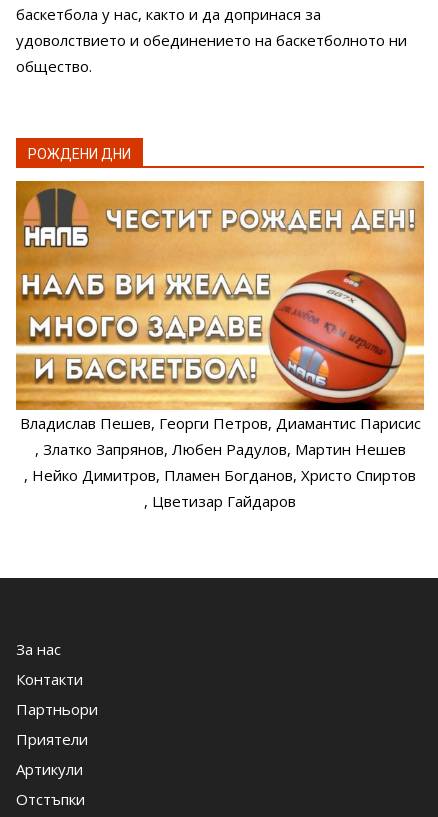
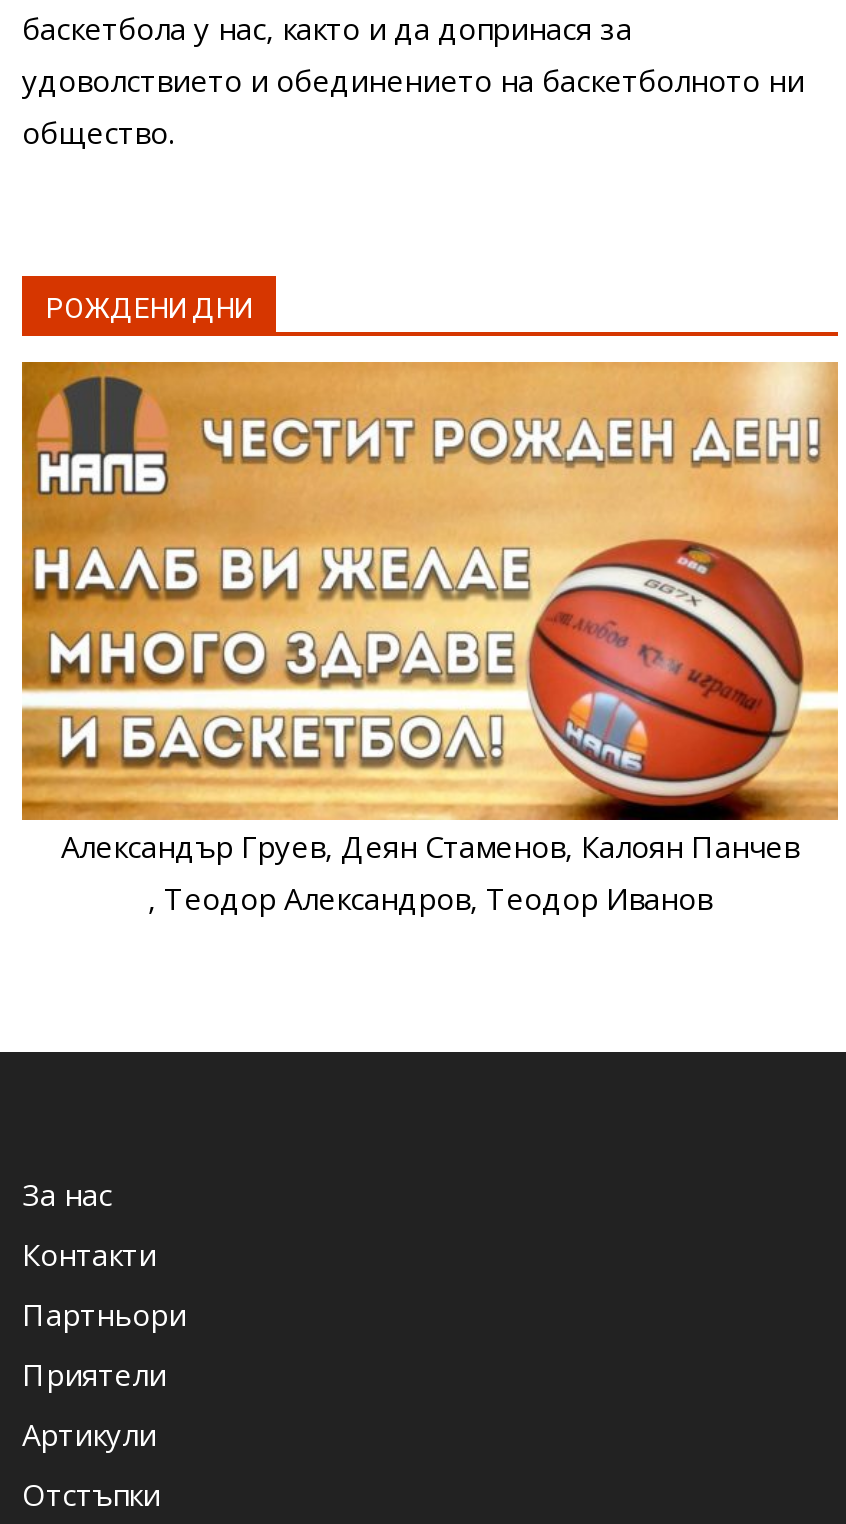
[19,413,420,511] Владислав Пешев, Георги Петров, Диамантис Парисис | , Златко Запрянов, Любен Радулов, Мартин Нешев | , Нейко Димитров, Пламен Богданов, Христо Спиртов | , Цветизар Гайдаров -> [61,827,799,919] Александър Груев, Деян Стаменов, Калоян Панчев | , Теодор Александров, Теодор Иванов

